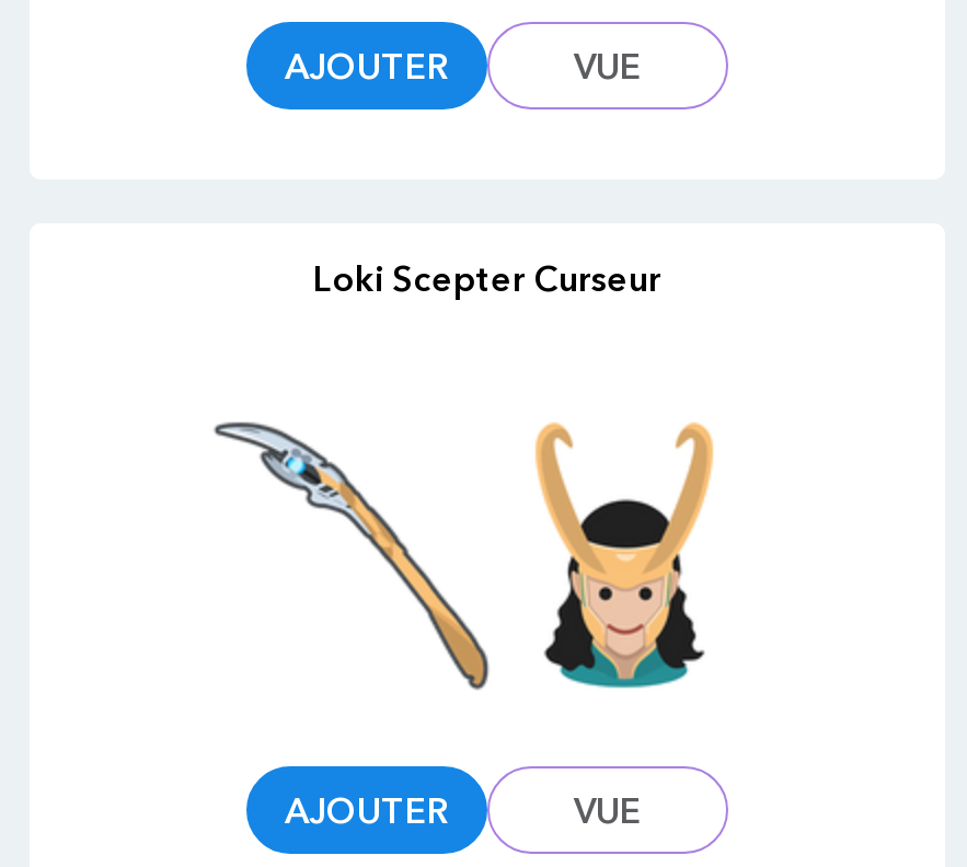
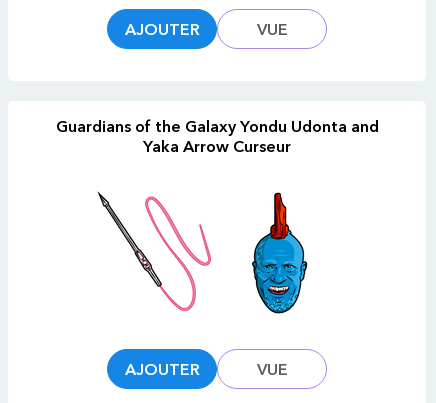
[313,255,661,299] Loki Scepter Curseur -> [55,115,378,155] Guardians of the Galaxy Yondu Udonta and | Yaka Arrow Curseur
[214,420,490,692] [image] -> [93,192,217,314] [image]
[533,420,715,690] [image] -> [239,192,320,314] [image]

